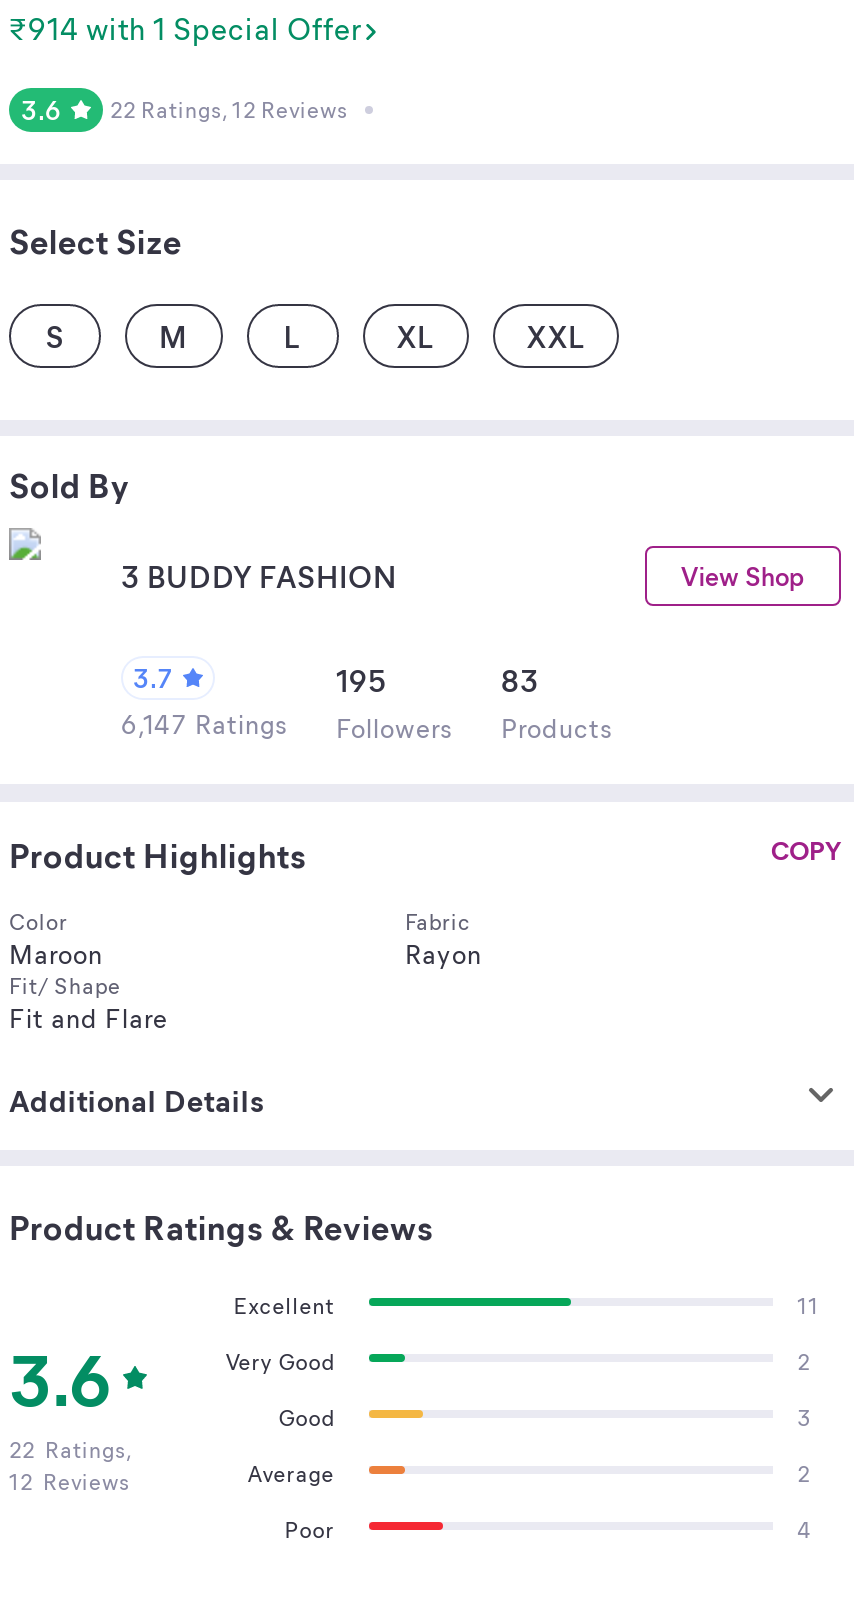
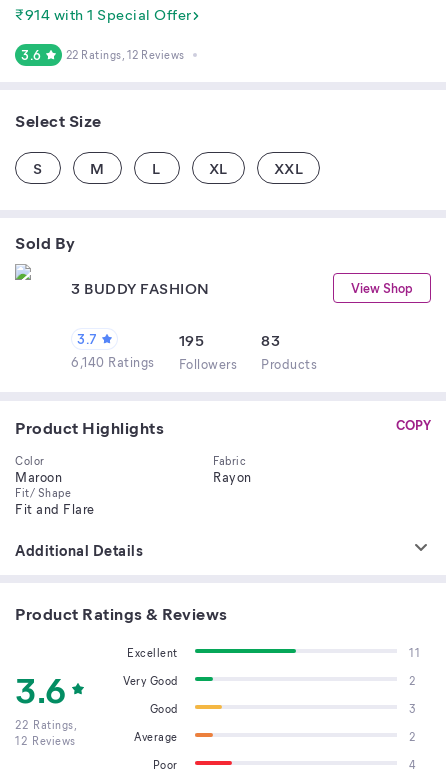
[121,706,613,744] 6,147 Ratings Followers Products -> [71,353,317,372] 6,140 Ratings Followers Products

